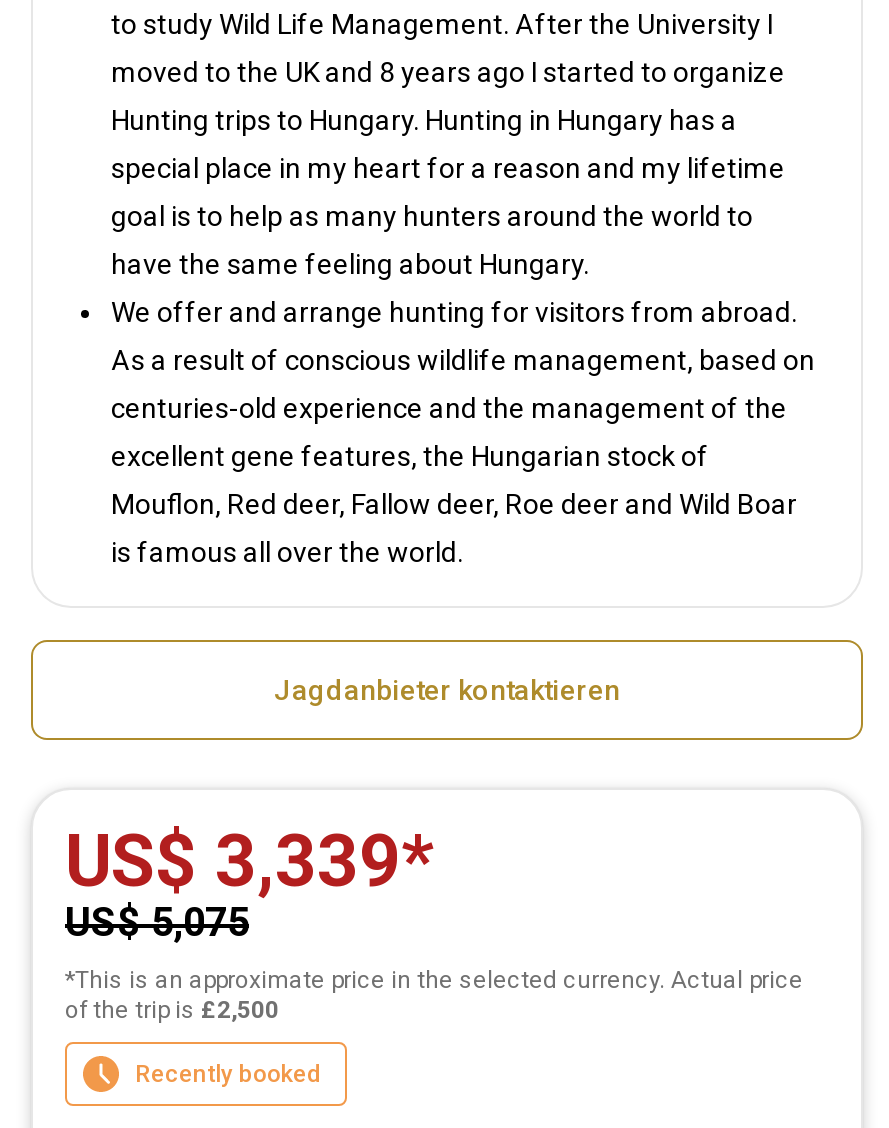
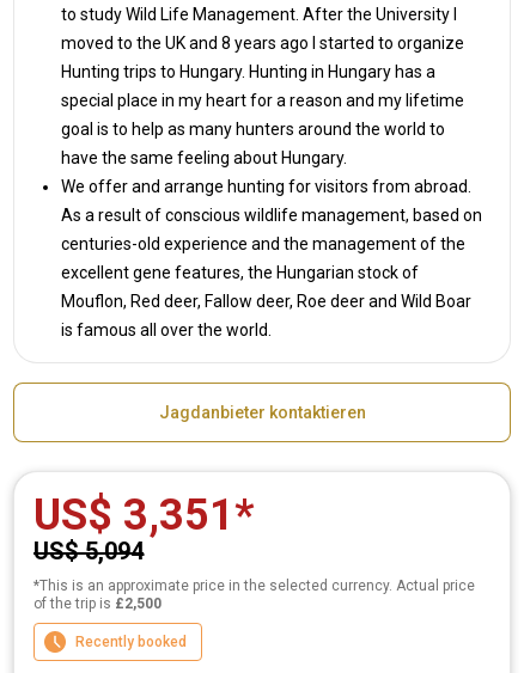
[65,820,401,904] US$ 3,339 -> [33,490,234,540] US$ 3,351
[65,898,249,946] US$ 5,075 -> [33,537,144,565] US$ 5,094

